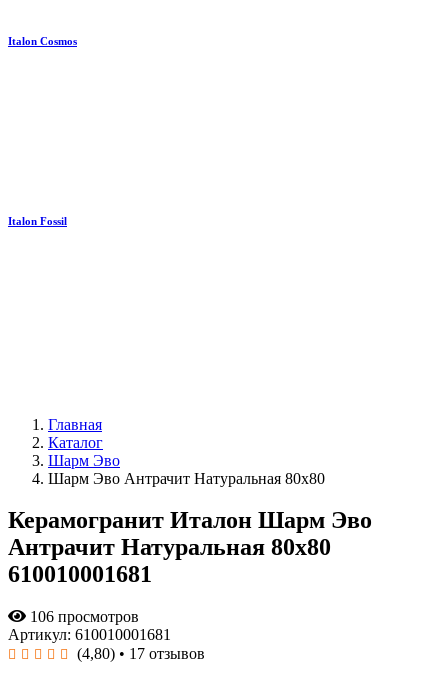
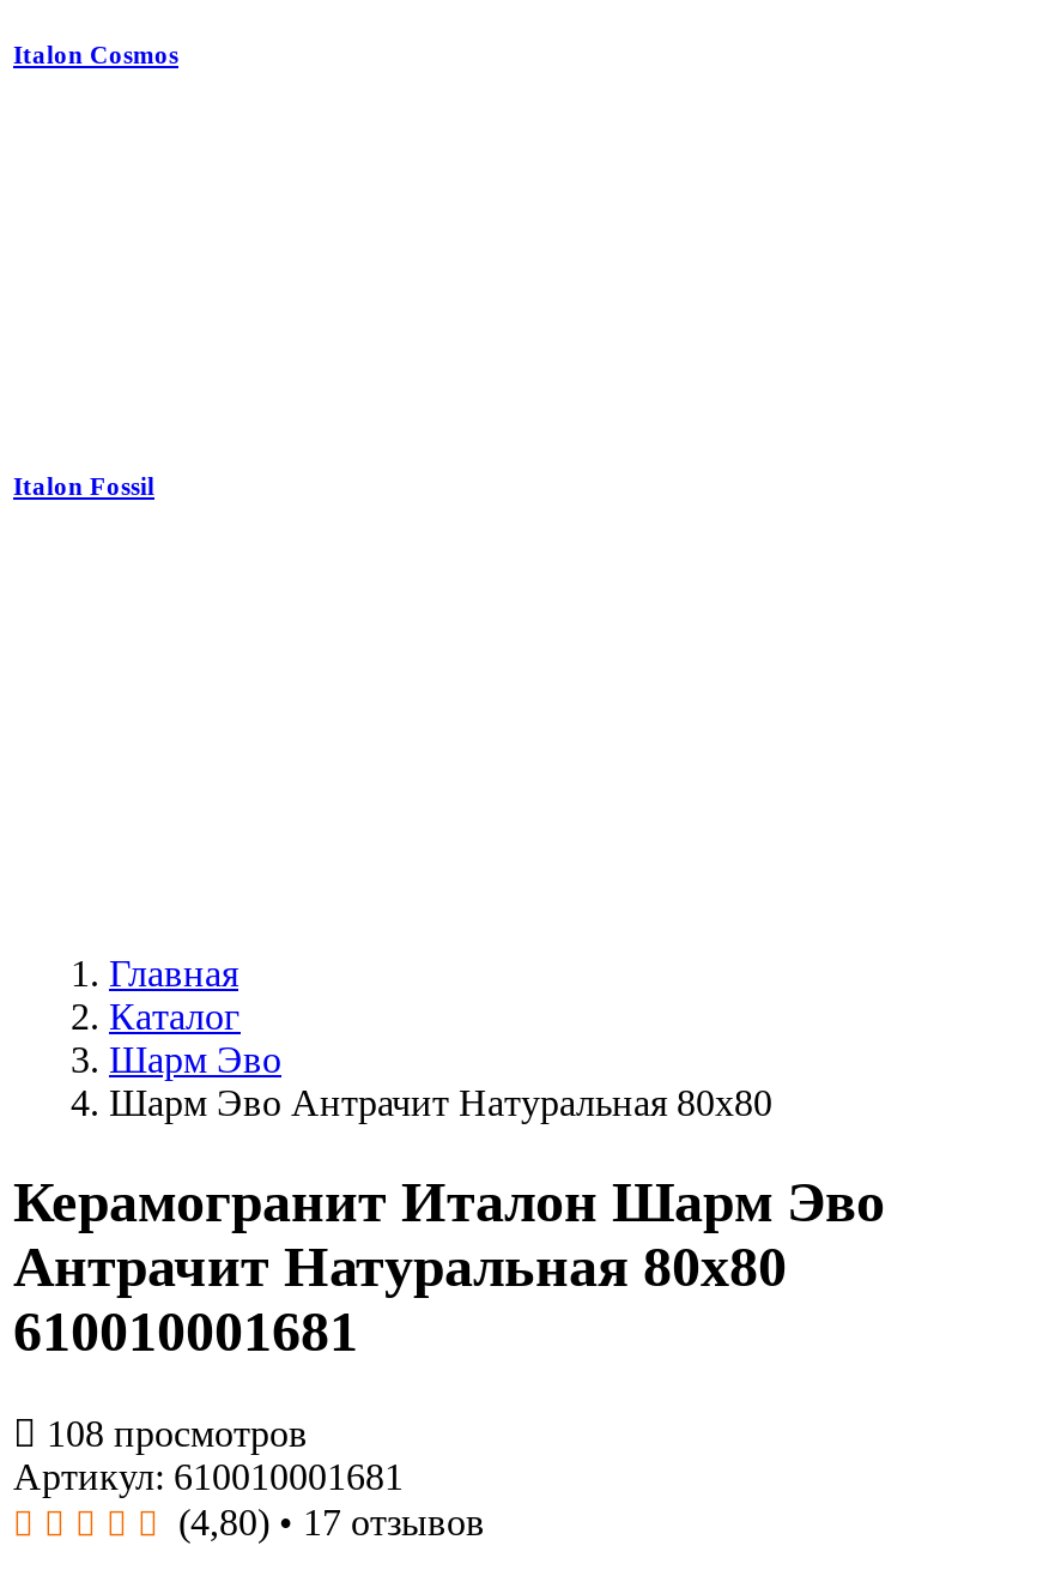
[26,608,139,625] 106 просмотров -> [37,1414,308,1454] 108 просмотров

